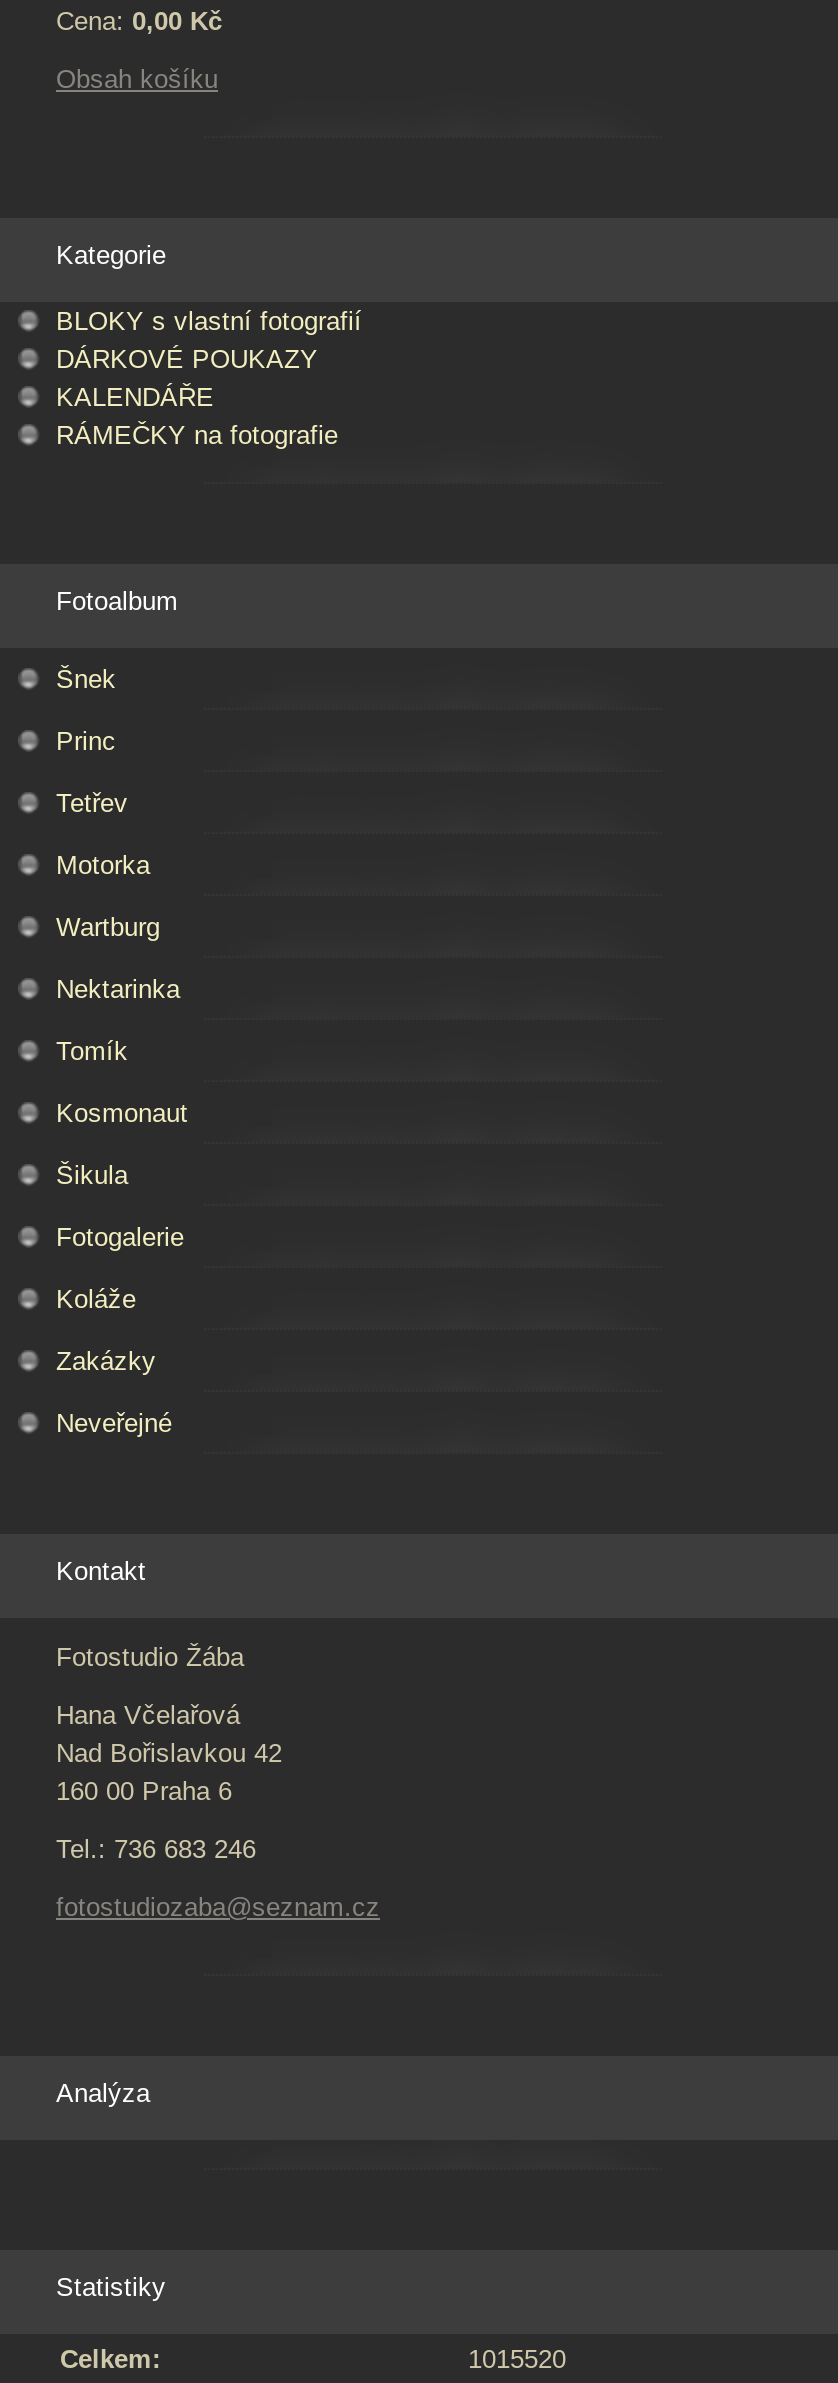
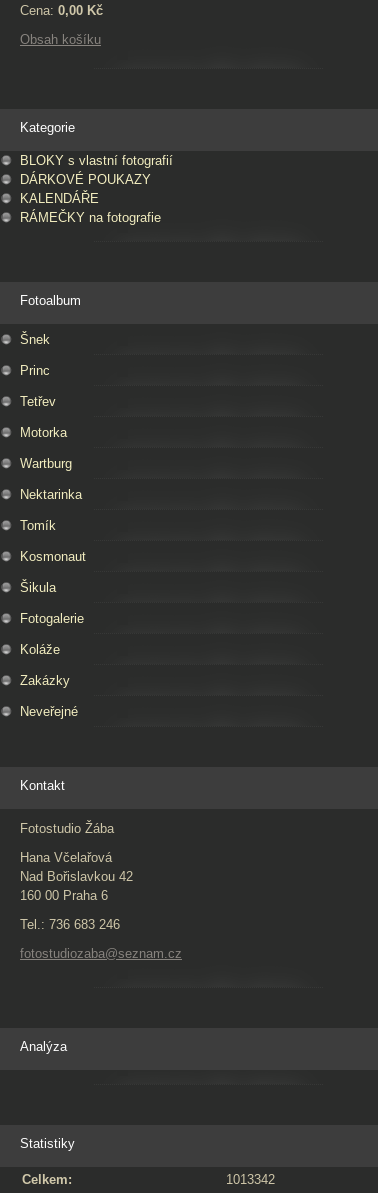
[468,2344,566,2374] 1015520 -> [226,1172,275,1187] 1013342

